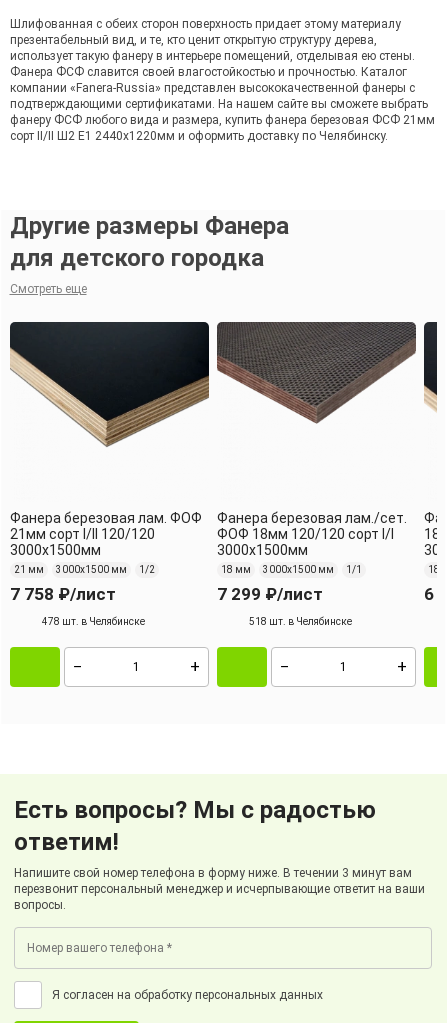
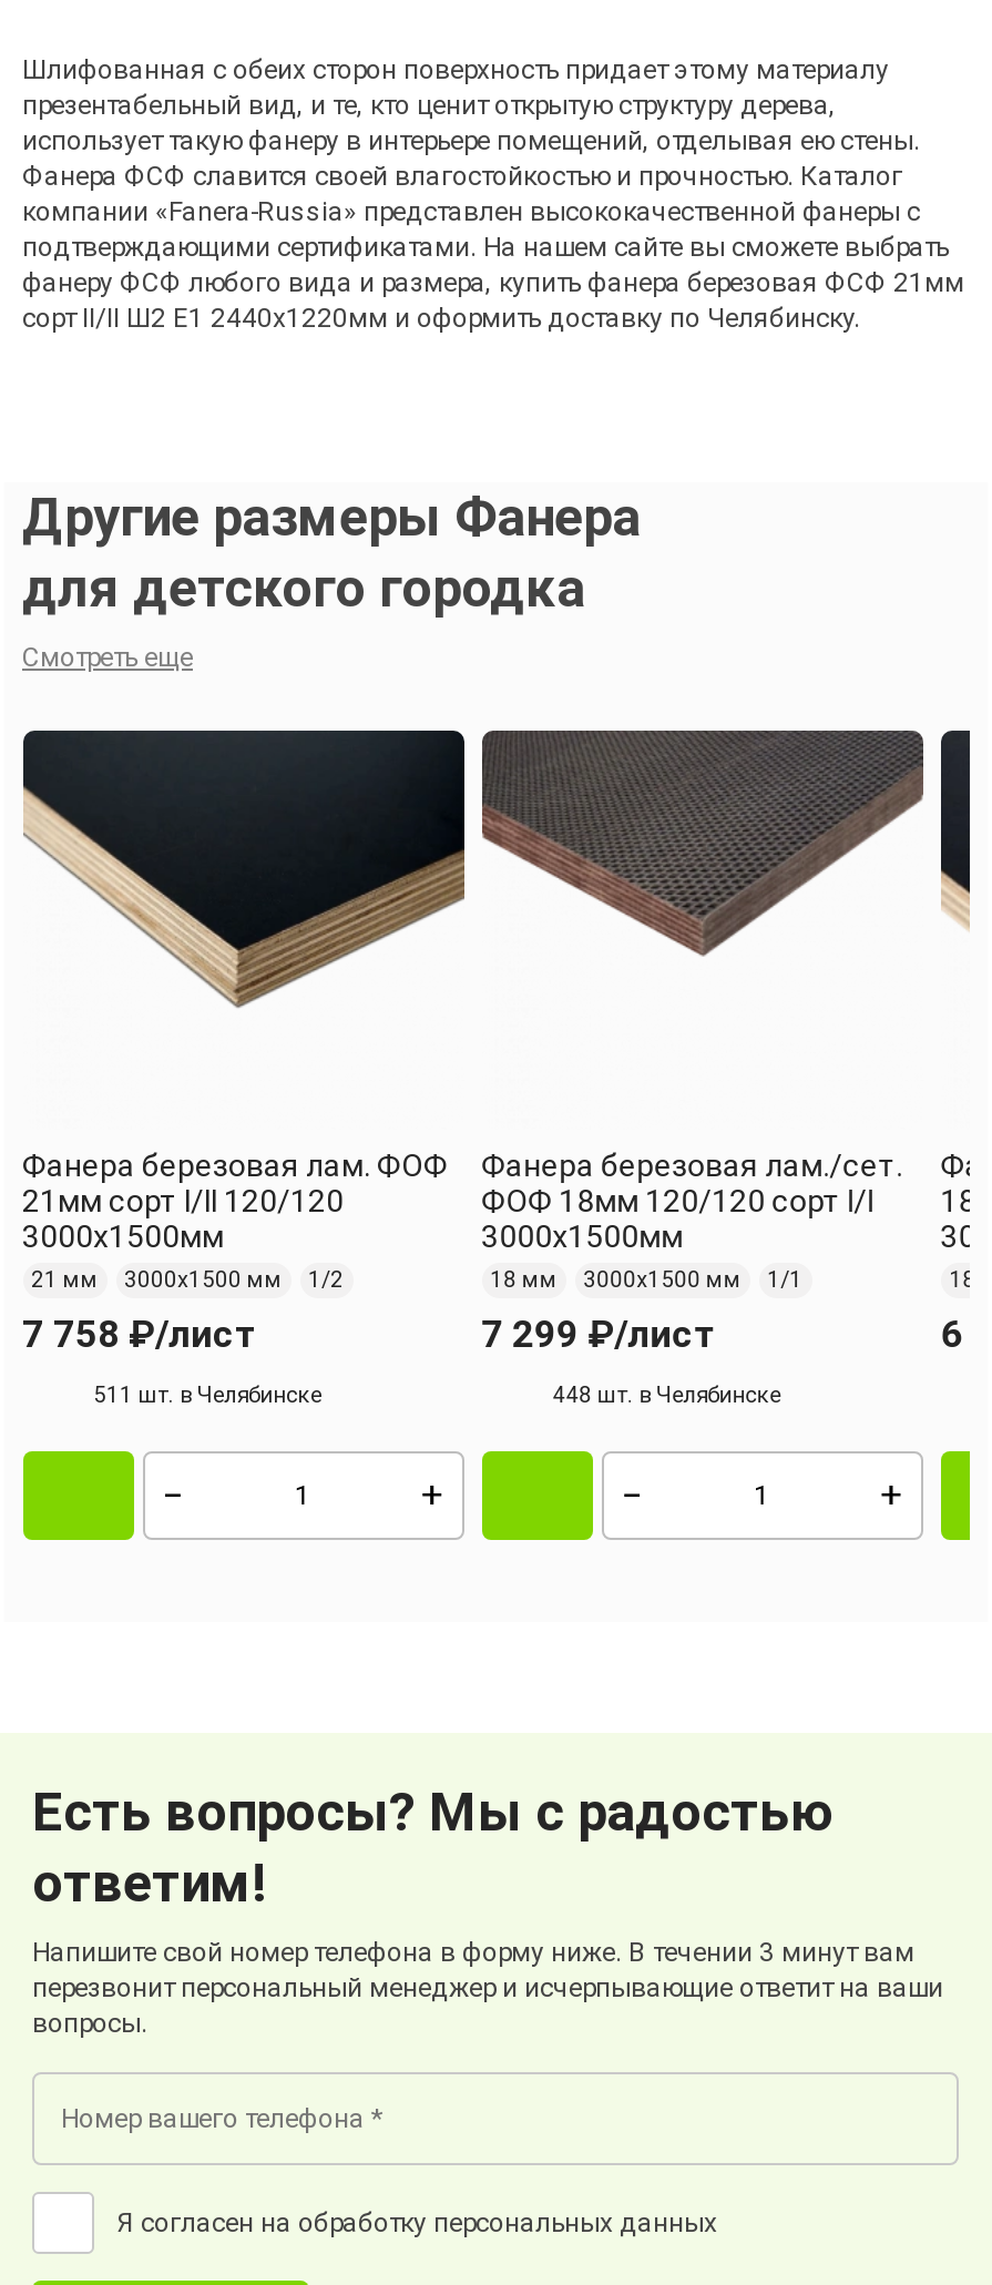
[41,616,144,627] 478 шт. в Челябинске -> [93,1383,321,1407] 511 шт. в Челябинске
[249,616,352,627] 518 шт. в Челябинске -> [552,1383,781,1407] 448 шт. в Челябинске

